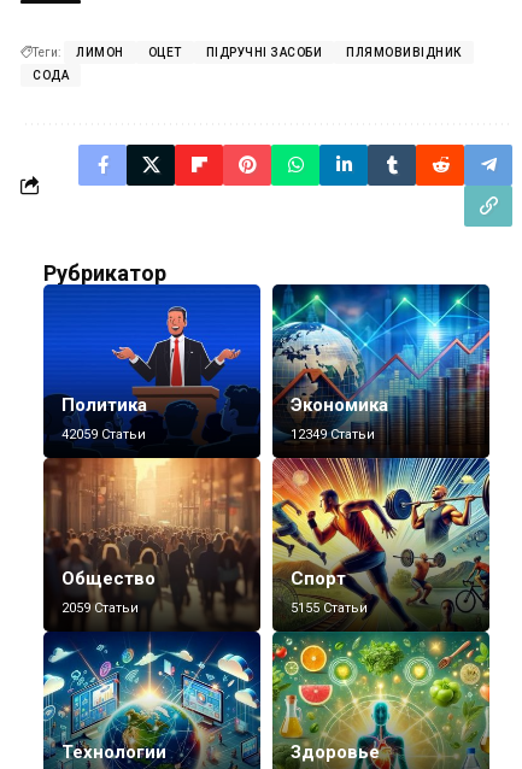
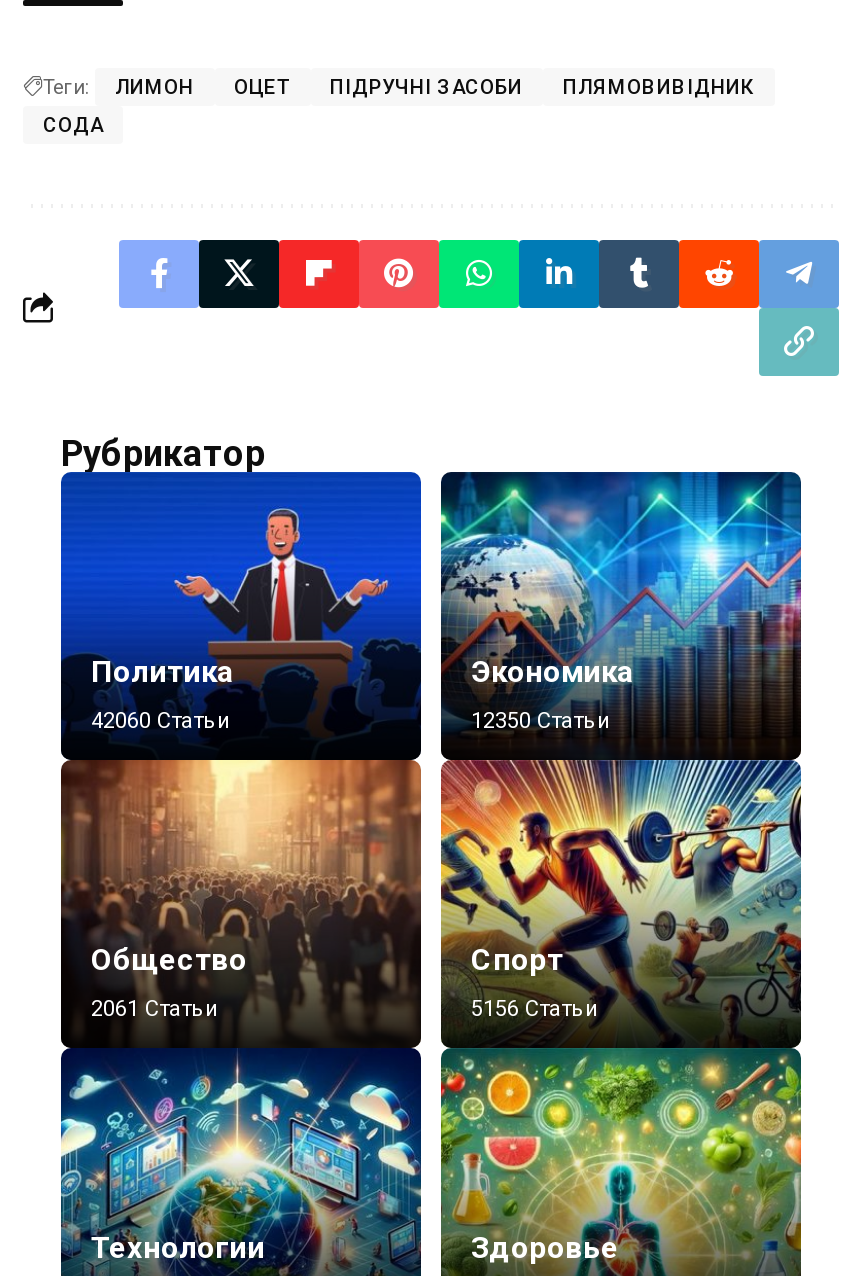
[61,426,146,442] 42059 Статьи -> [91,708,231,734] 42060 Статьи
[291,426,375,442] 12349 Статьи -> [471,708,611,734] 12350 Статьи
[61,600,139,616] 2059 Статьи -> [91,996,219,1022] 2061 Статьи
[291,600,368,616] 5155 Статьи -> [471,996,599,1022] 5156 Статьи

